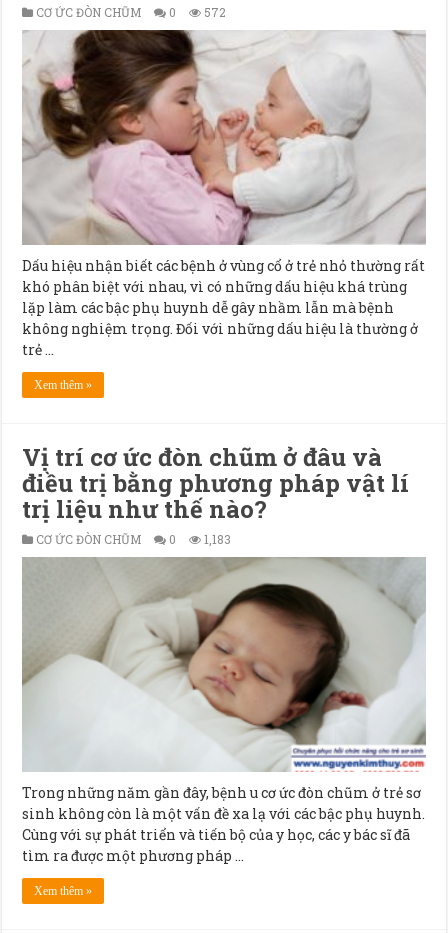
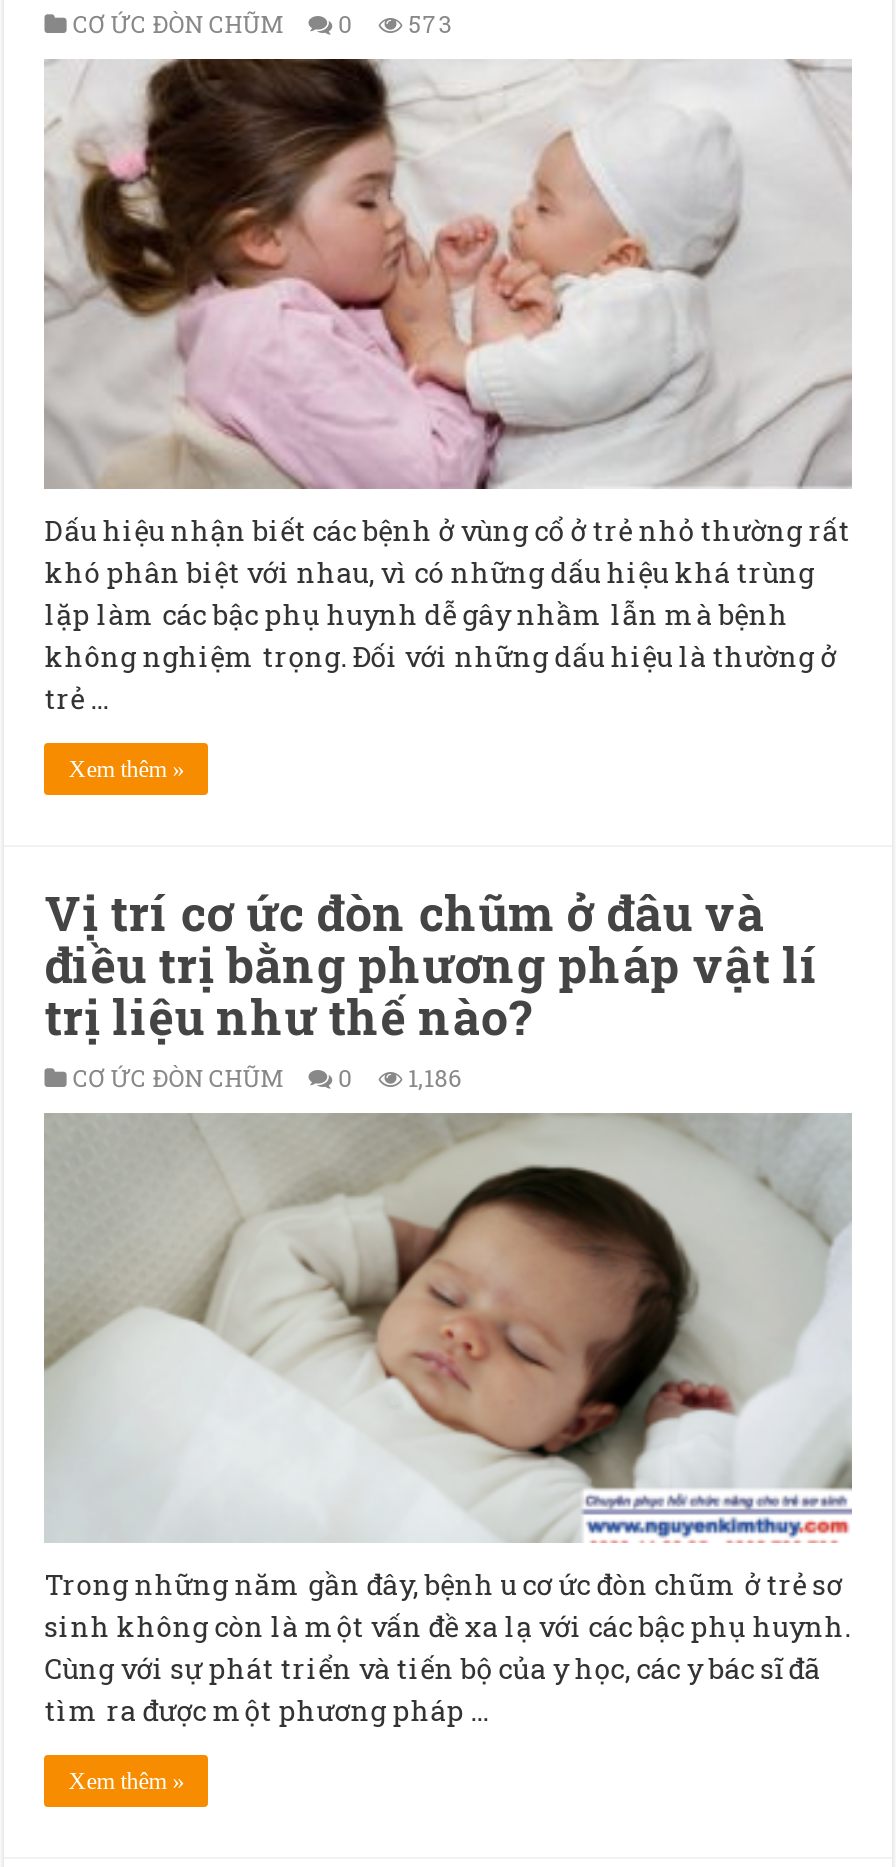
[36,5,226,20] CƠ ỨC ĐÒN CHŨM 0 572 -> [72,9,452,39] CƠ ỨC ĐÒN CHŨM 0 573
[36,532,231,547] CƠ ỨC ĐÒN CHŨM 0 1,183 -> [72,1063,460,1093] CƠ ỨC ĐÒN CHŨM 0 1,186

